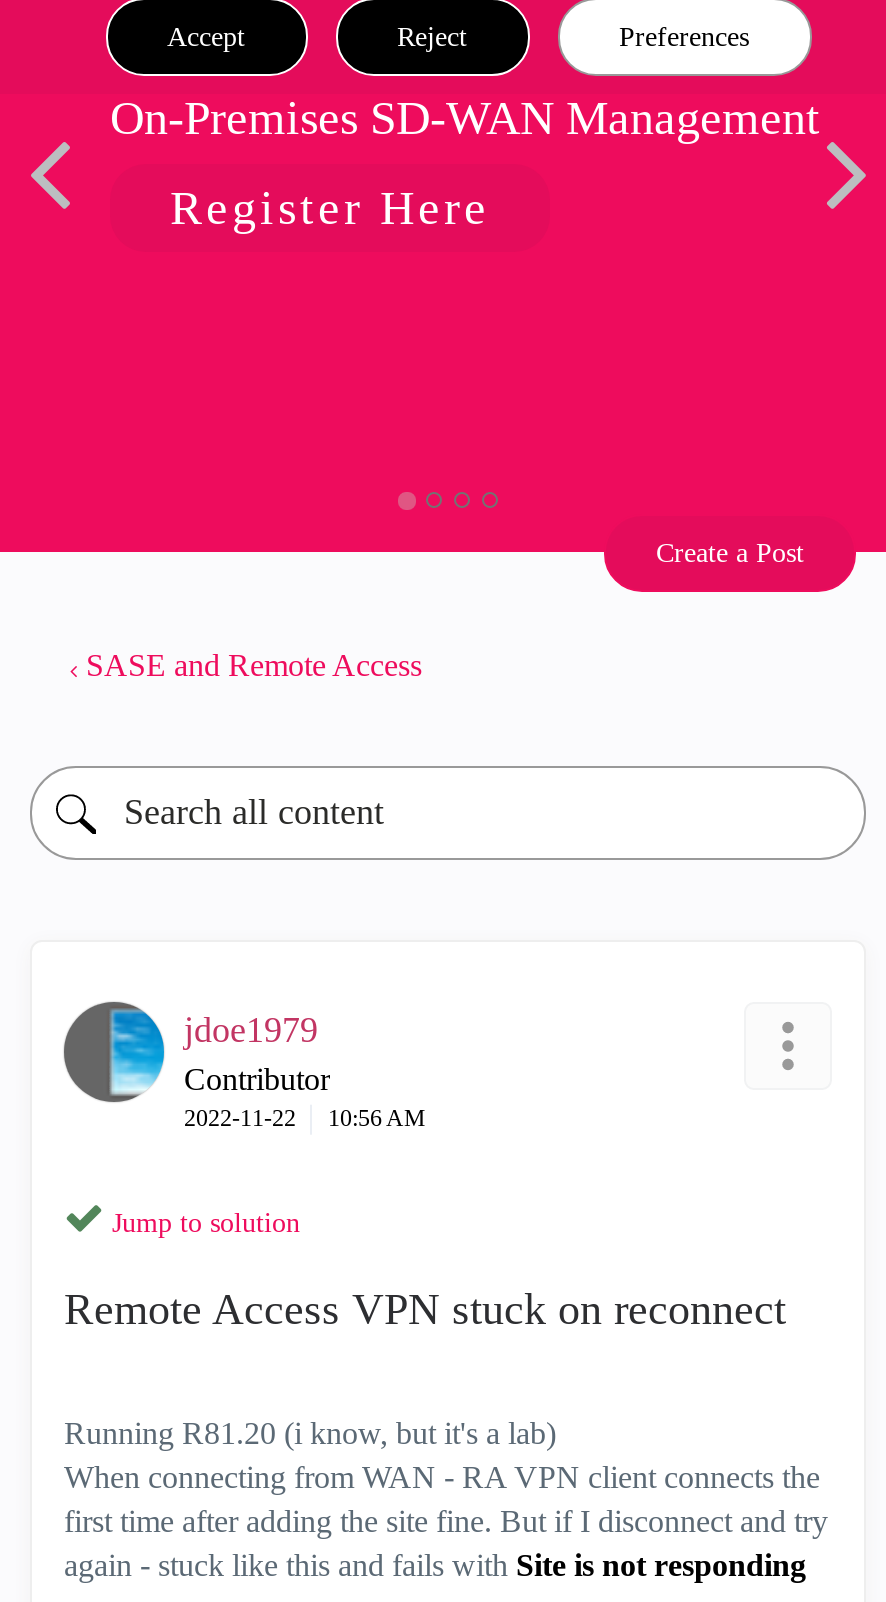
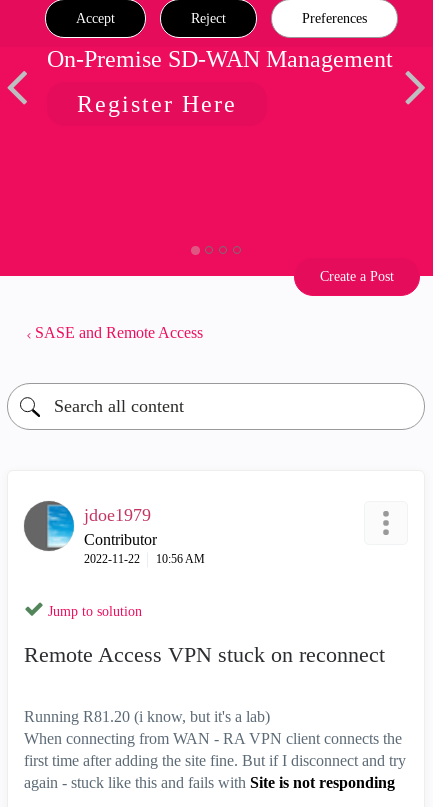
[110,92,820,144] On-Premises SD-WAN Management -> [47,46,393,72] On-Premise SD-WAN Management

